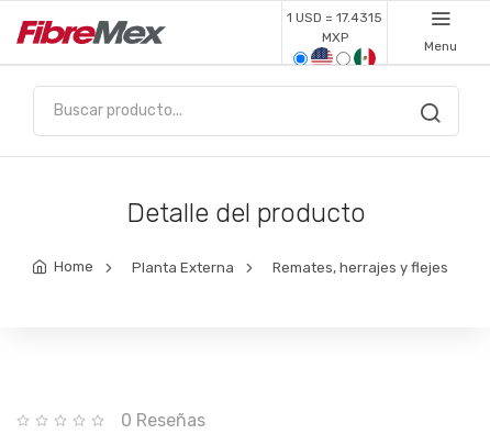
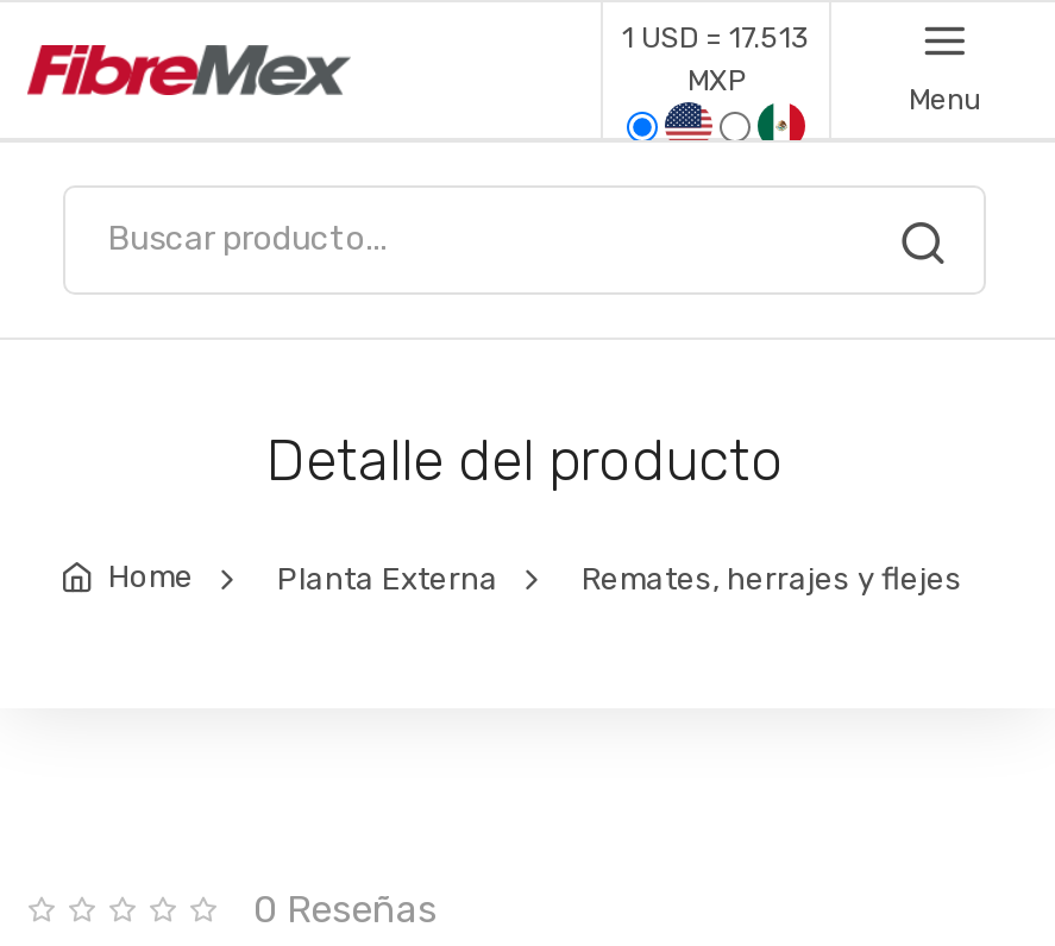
[287,10,382,26] 1 USD = 17.4315 -> [622,23,810,56] 1 USD = 17.513

